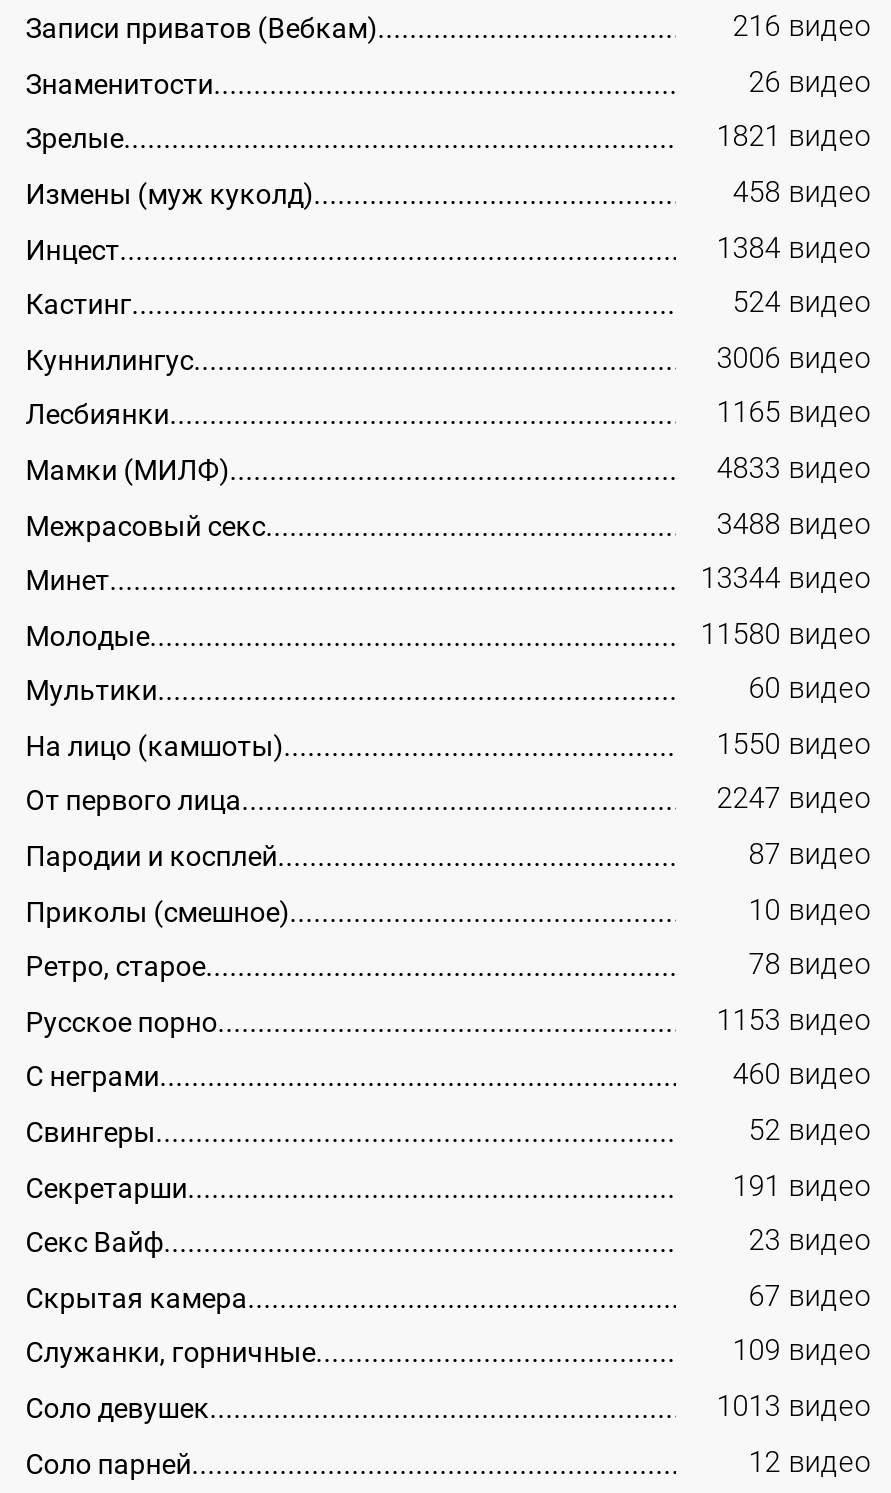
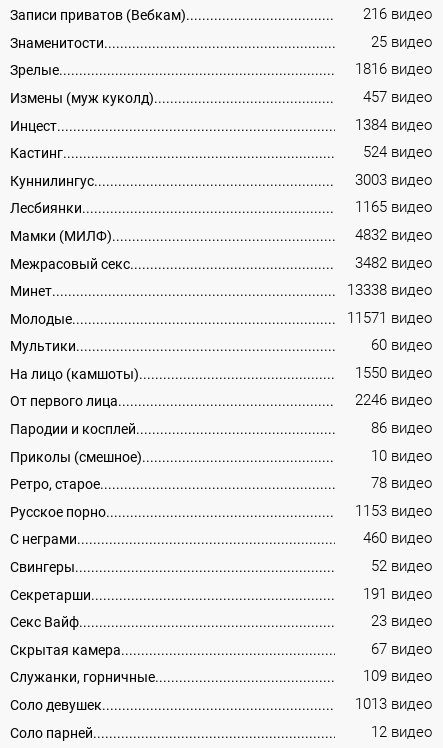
[749,66,871,100] 26 видео -> [371,34,432,51] 25 видео
[717,121,871,155] 1821 видео -> [355,61,432,78] 1816 видео
[733,176,871,210] 458 видео -> [363,89,432,106] 457 видео
[717,341,871,375] 3006 видео -> [355,172,432,189] 3003 видео
[717,452,871,486] 4833 видео -> [355,227,432,244] 4832 видео
[717,507,871,541] 3488 видео -> [355,254,432,271] 3482 видео
[701,562,871,596] 13344 видео -> [347,282,432,299] 13338 видео
[701,617,871,651] 11580 видео -> [347,310,432,327] 11571 видео
[717,783,871,817] 2247 видео -> [355,392,432,409] 2246 видео
[749,838,871,872] 87 видео -> [371,420,432,437] 86 видео

